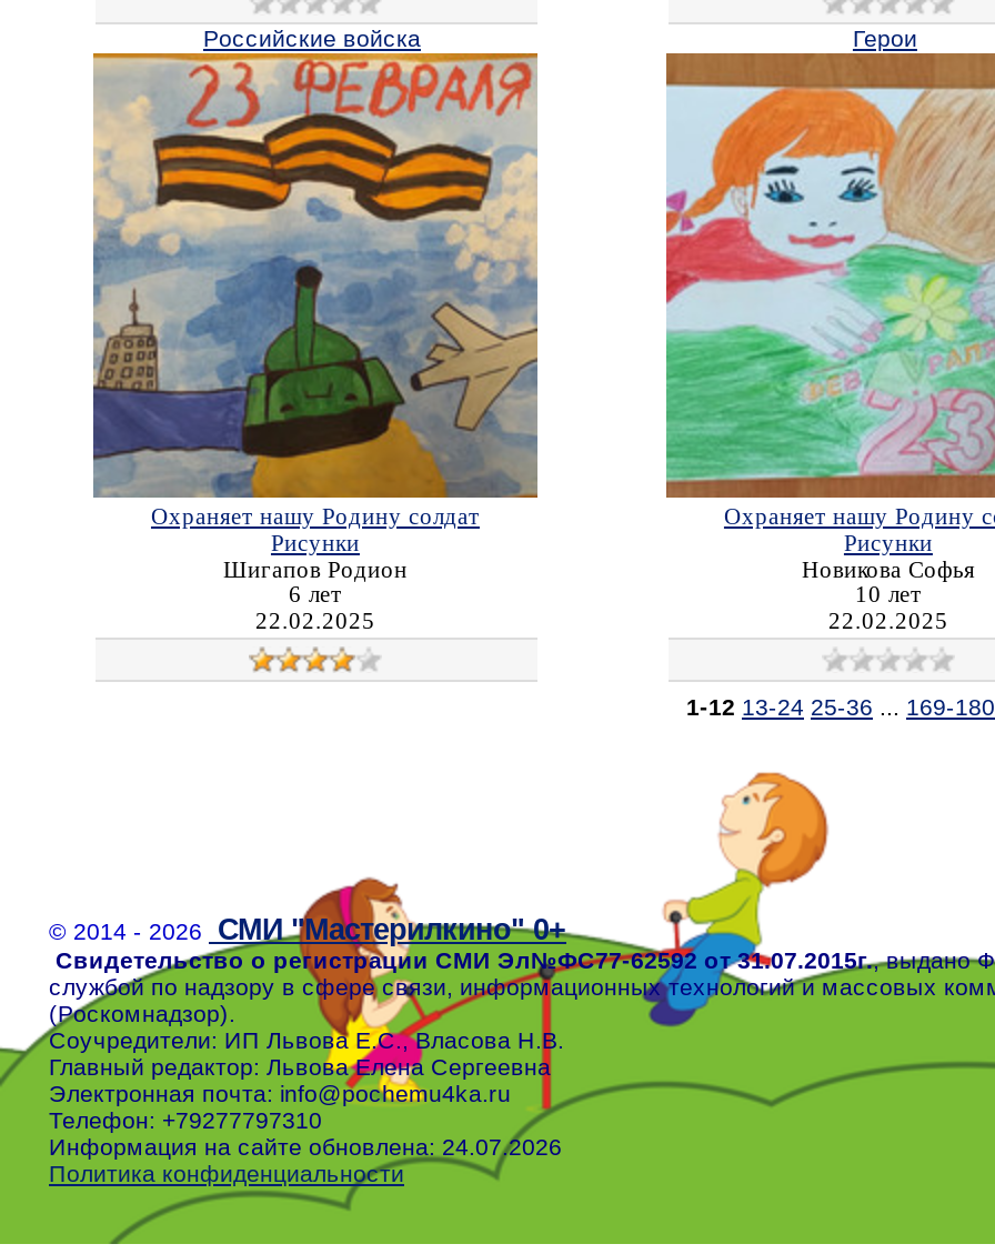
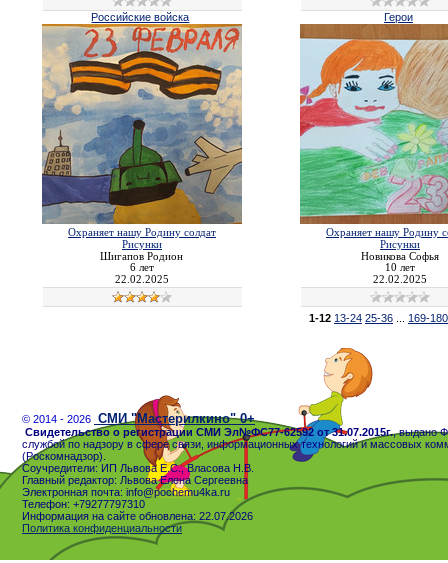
[49,1133,562,1160] Информация на сайте обновлена: 24.07.2026 -> [22,510,253,522] Информация на сайте обновлена: 22.07.2026

